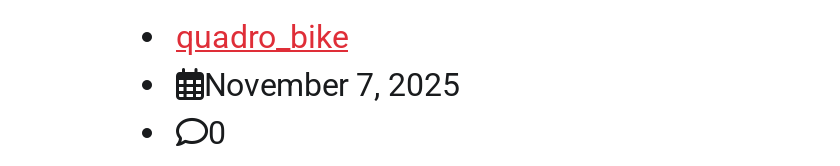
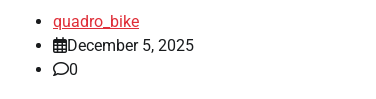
[204,67,460,105] November 7, 2025 -> [67,36,194,55] December 5, 2025

